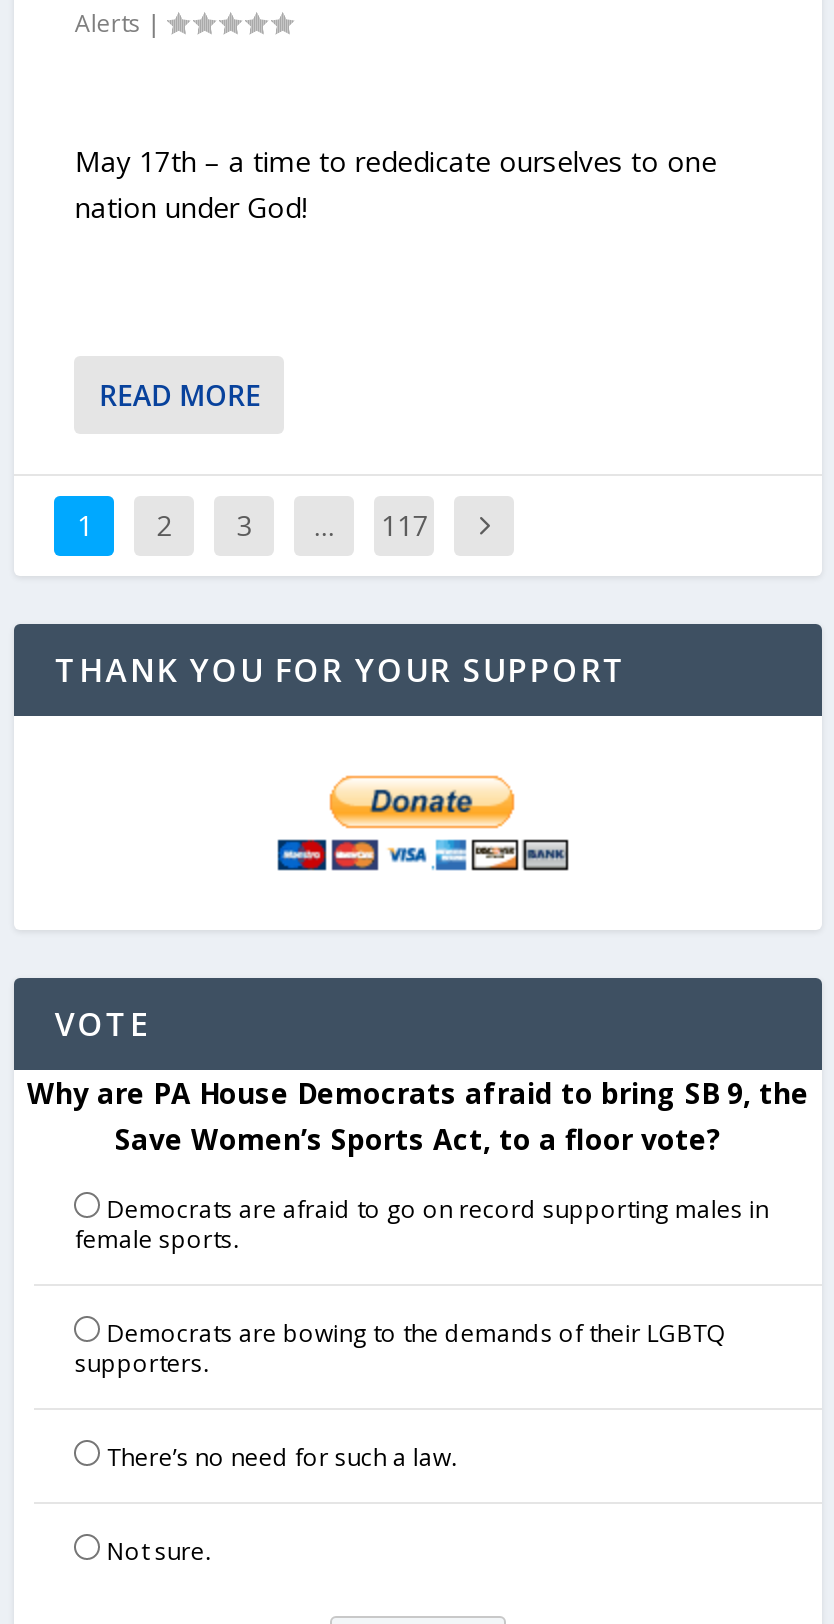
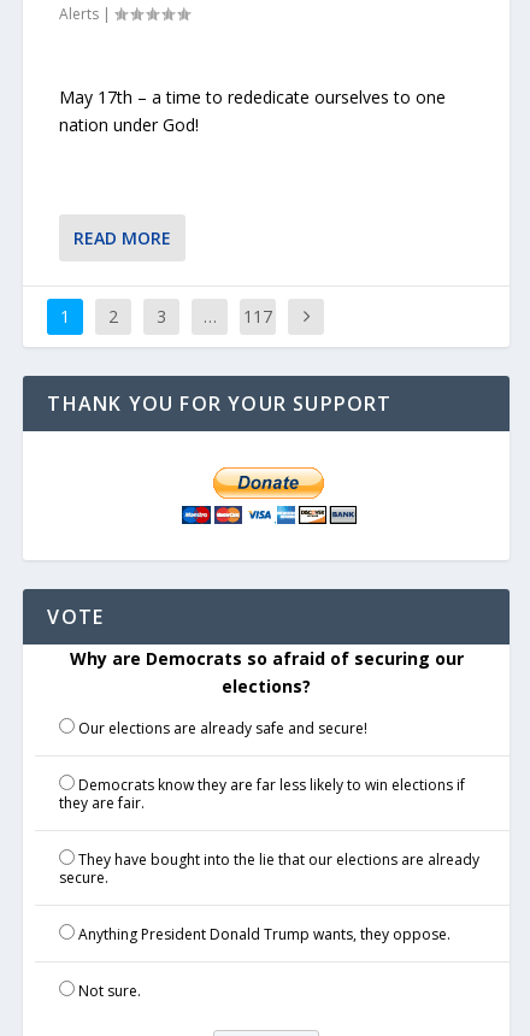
[27,1074,809,1474] Why are PA House Democrats afraid to bring SB 9, the | Save Women’s Sports Act, to a floor vote? | Democrats are afraid to go on record supporting males in | female sports. | Democrats are bowing to the demands of their LGBTQ | supporters. | There’s no need for such a law. -> [60,647,480,944] Why are Democrats so afraid of securing our | elections? | Our elections are already safe and secure! | Democrats know they are far less likely to win elections if | they are fair. | They have bought into the lie that our elections are already | secure. | Anything President Donald Trump wants, they oppose.

